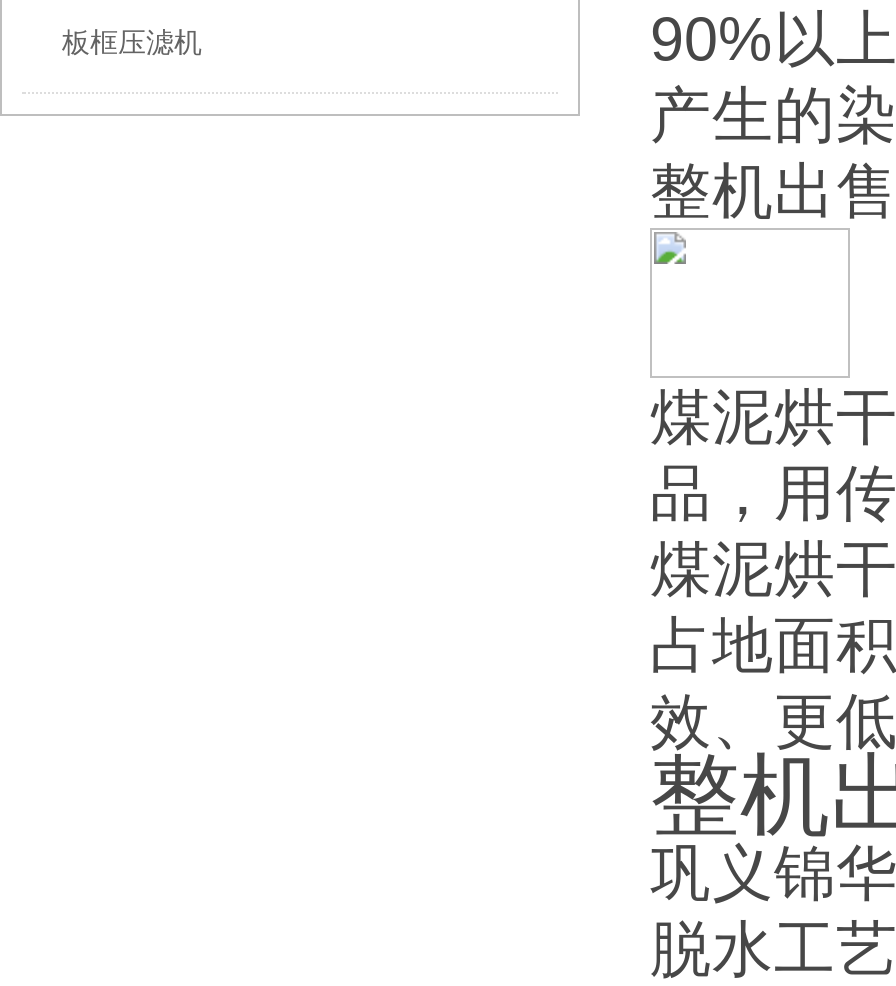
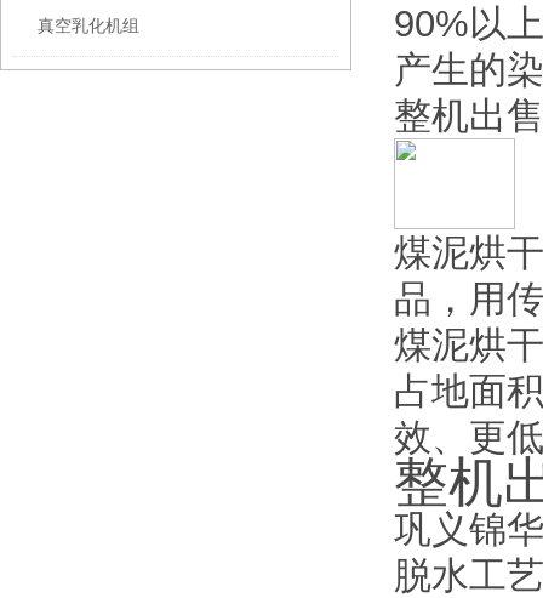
[62,26,202,58] 板框压滤机 -> [38,16,139,35] 真空乳化机组

